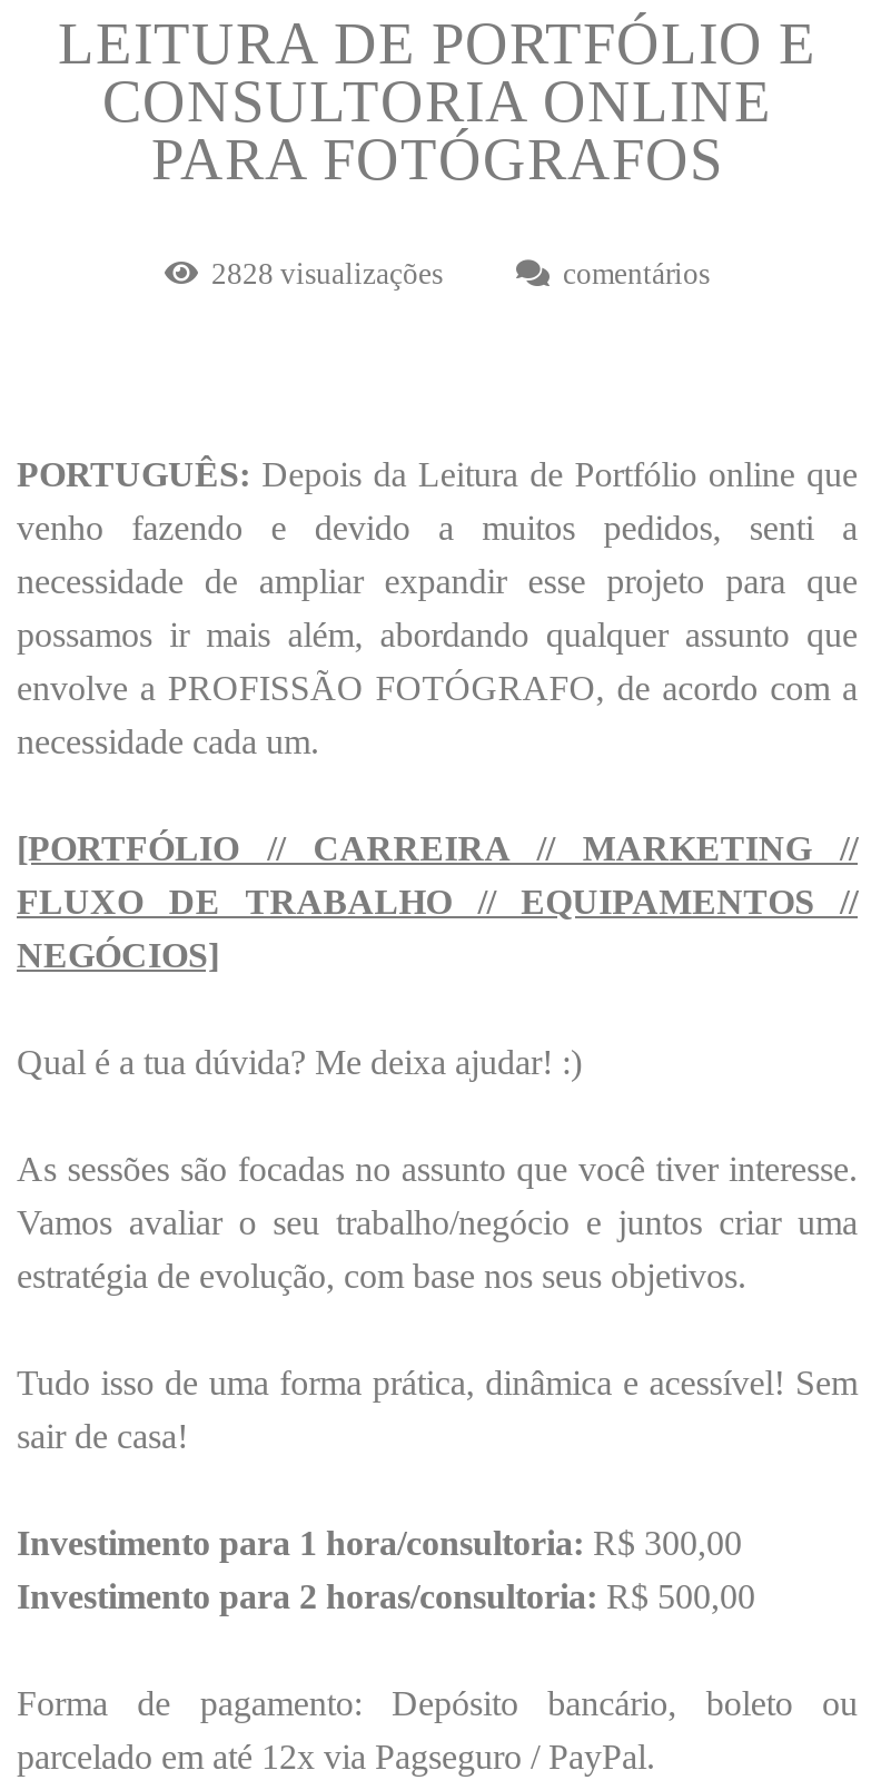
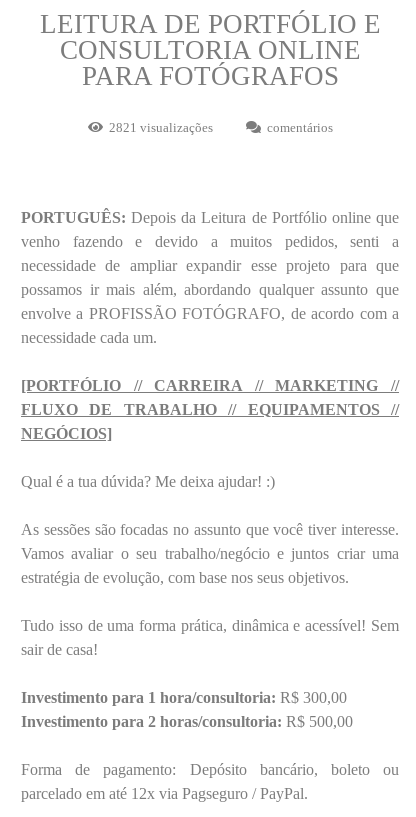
[211,257,449,291] 2828 visualizações -> [108,120,215,135] 2821 visualizações

